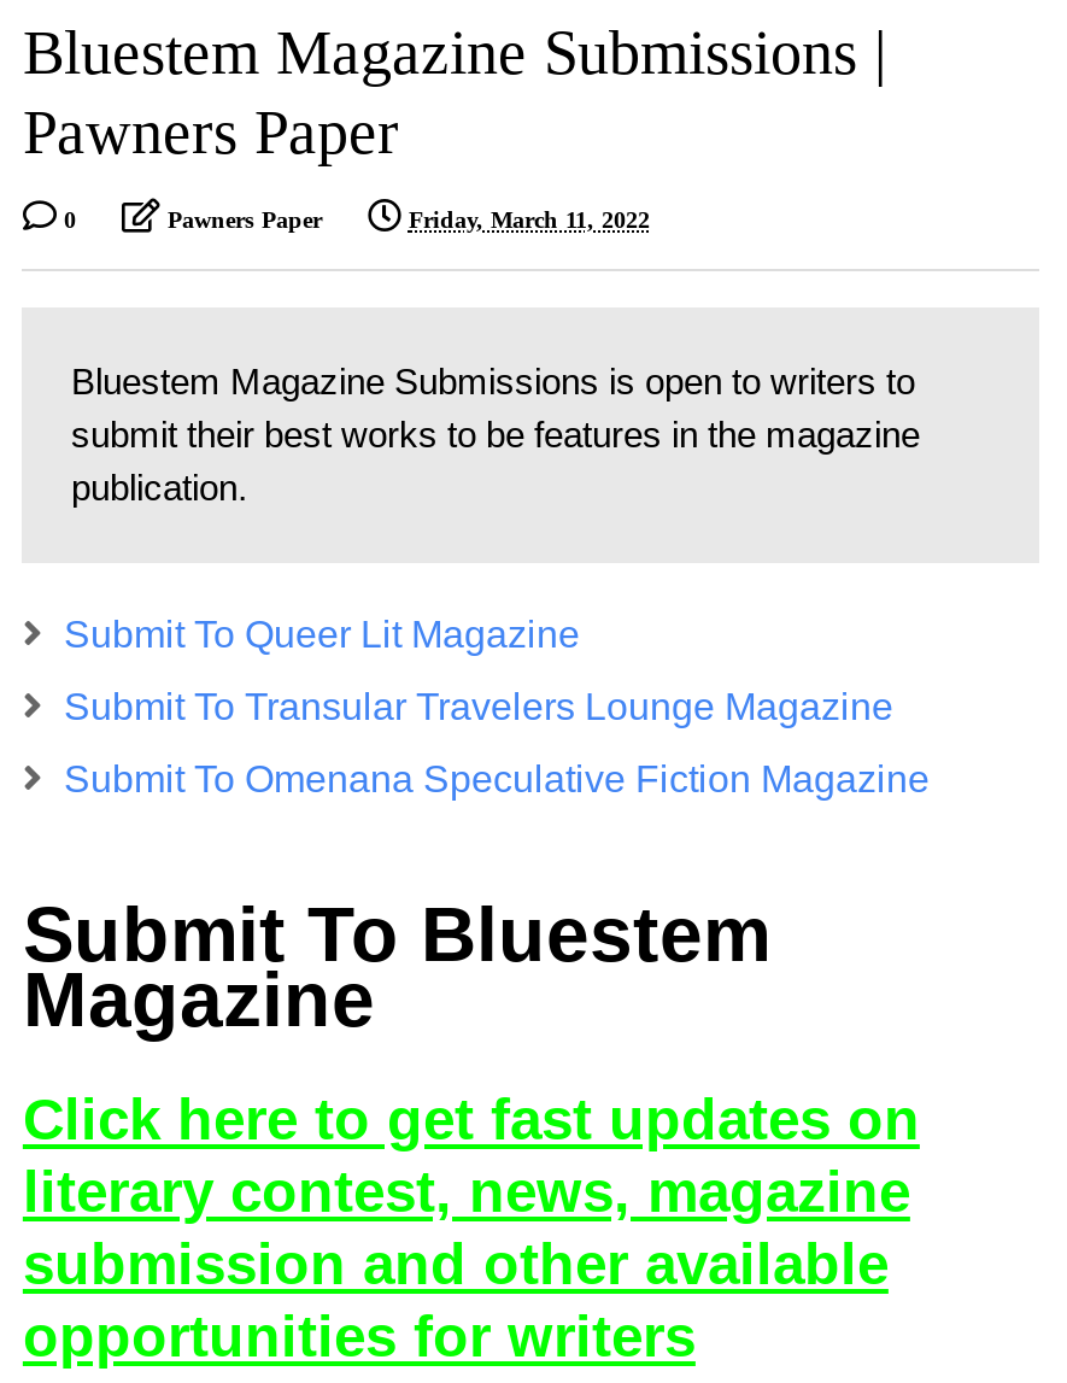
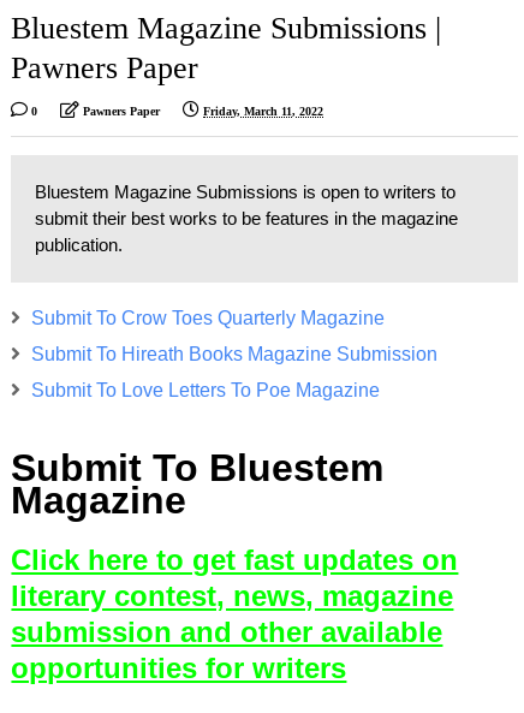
[64,614,580,655] Submit To Queer Lit Magazine -> [32,308,385,328] Submit To Crow Toes Quarterly Magazine
[64,686,893,727] Submit To Transular Travelers Lounge Magazine -> [32,344,438,364] Submit To Hireath Books Magazine Submission
[64,758,929,799] Submit To Omenana Speculative Fiction Magazine -> [32,380,380,400] Submit To Love Letters To Poe Magazine

